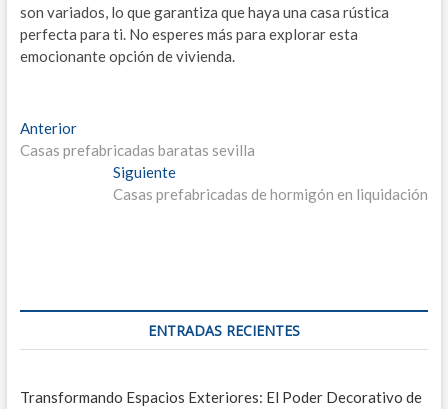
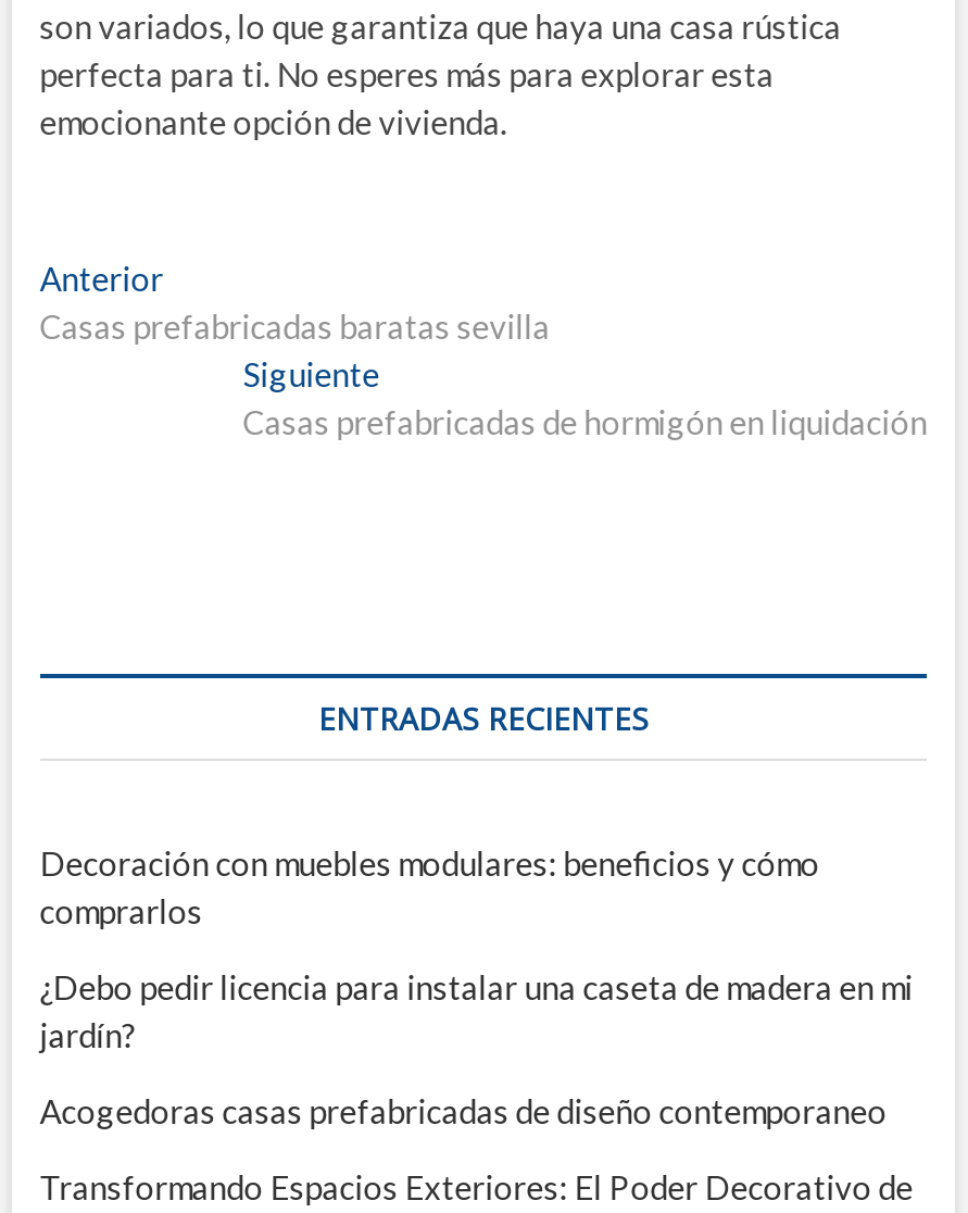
none -> [40,843,913,1130] Decoración con muebles modulares: beneficios y cómo | comprarlos | ¿Debo pedir licencia para instalar una caseta de madera en mi | jardín? | Acogedoras casas prefabricadas de diseño contemporaneo

